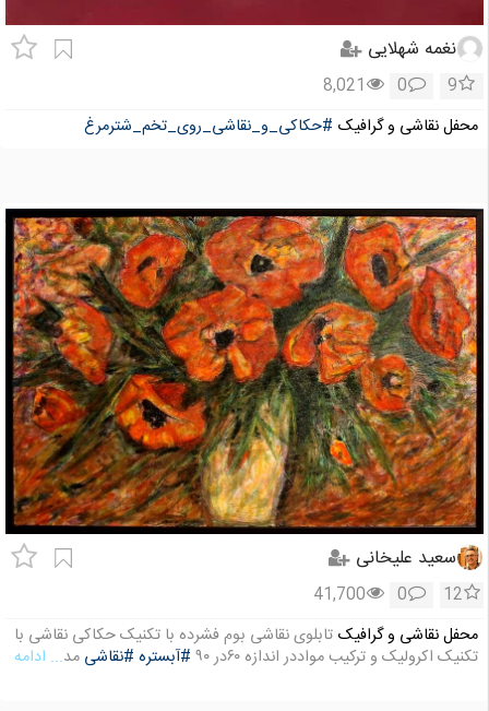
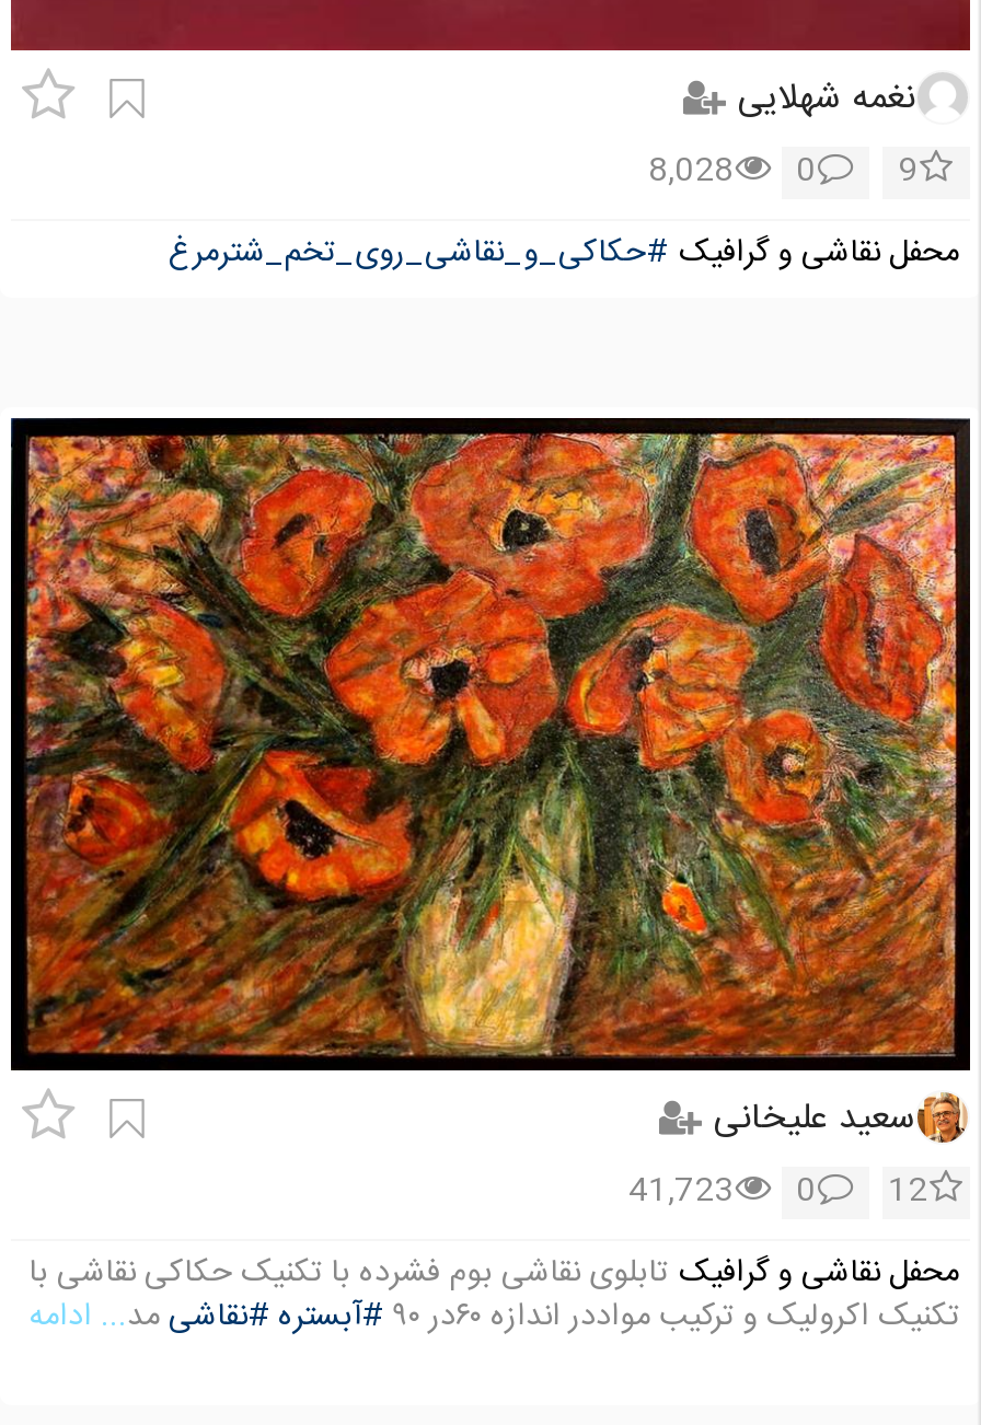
[323,73,457,99] 8,021 0 9 -> [648,147,917,199] 8,028 0 9
[313,582,462,608] 41,700 0 12 -> [628,1167,927,1219] 41,723 0 12

